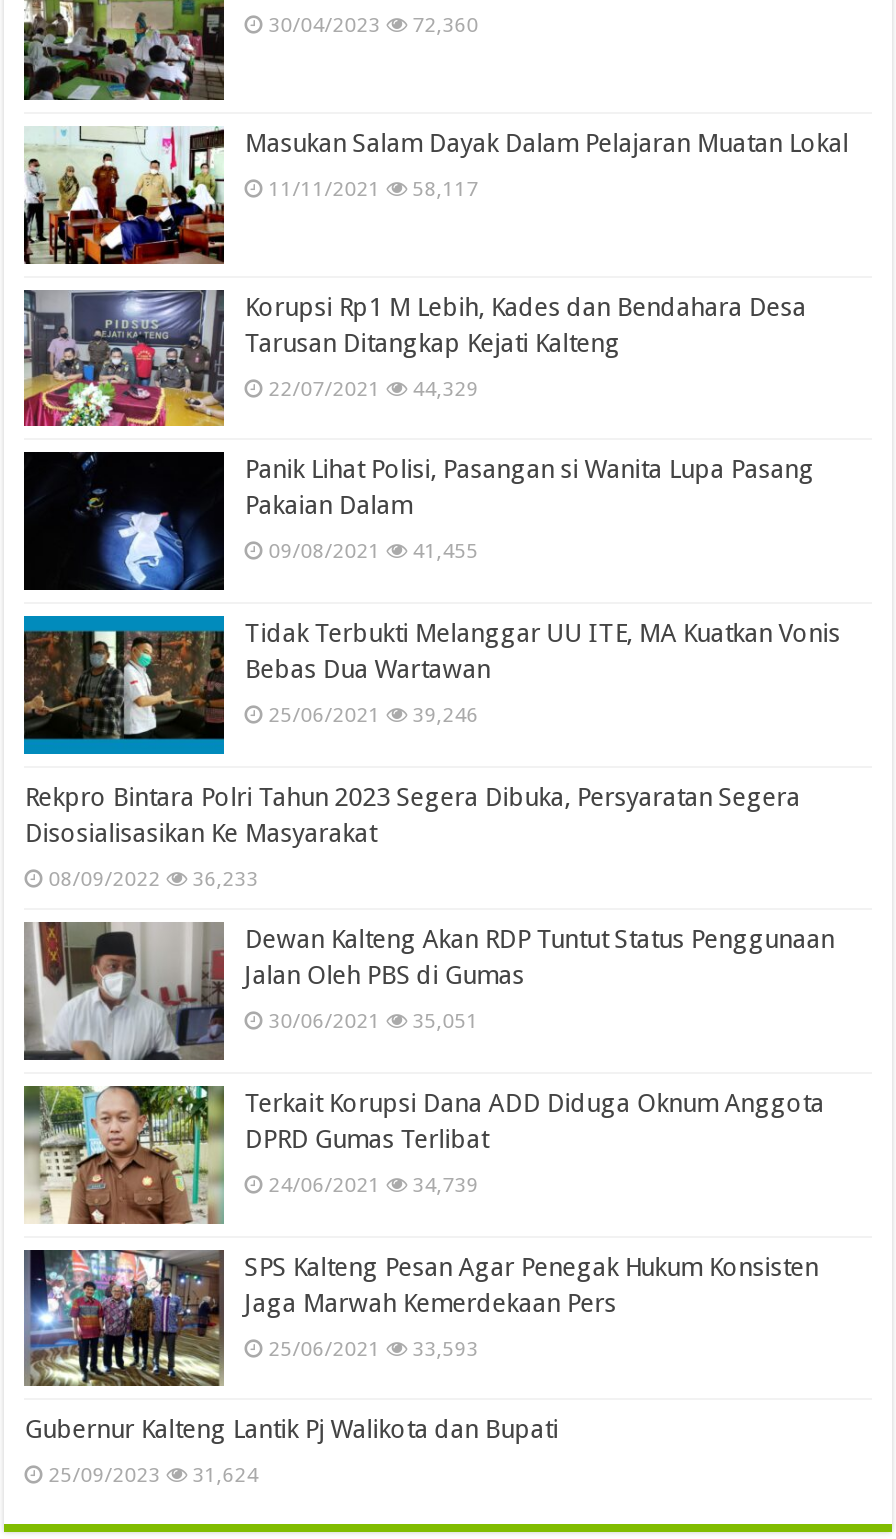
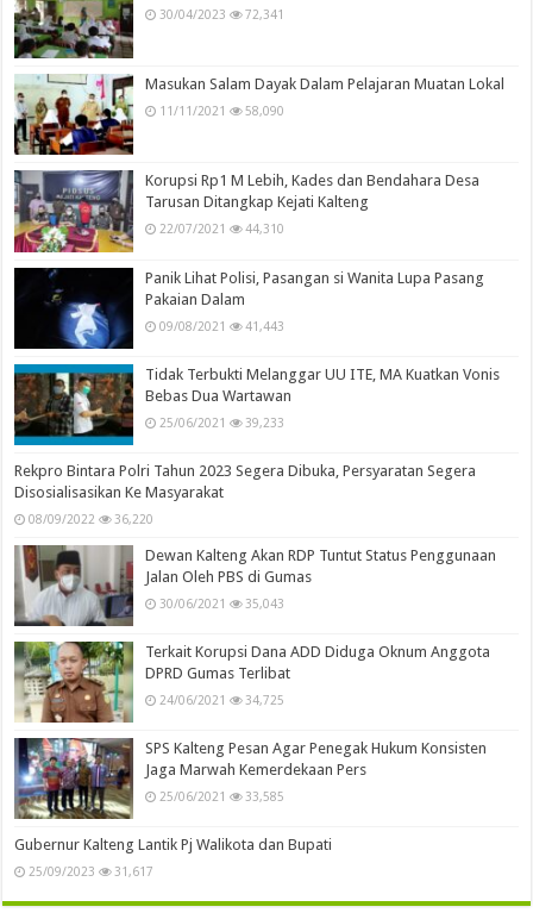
[268,12,478,36] 30/04/2023 72,360 -> [160,7,285,22] 30/04/2023 72,341
[268,176,478,200] 11/11/2021 58,117 -> [160,104,285,118] 11/11/2021 58,090
[268,375,478,399] 22/07/2021 44,329 -> [160,222,285,236] 22/07/2021 44,310
[268,539,478,563] 09/08/2021 41,455 -> [160,319,285,333] 09/08/2021 41,443
[268,702,478,726] 25/06/2021 39,246 -> [160,415,285,429] 25/06/2021 39,233
[48,866,258,890] 08/09/2022 36,233 -> [29,512,154,526] 08/09/2022 36,220
[268,1008,478,1032] 30/06/2021 35,051 -> [160,596,285,611] 30/06/2021 35,043
[268,1172,478,1196] 24/06/2021 34,739 -> [160,693,285,707] 24/06/2021 34,725
[268,1335,478,1359] 25/06/2021 33,593 -> [160,790,285,804] 25/06/2021 33,585
[48,1463,258,1487] 25/09/2023 31,624 -> [29,865,154,879] 25/09/2023 31,617

